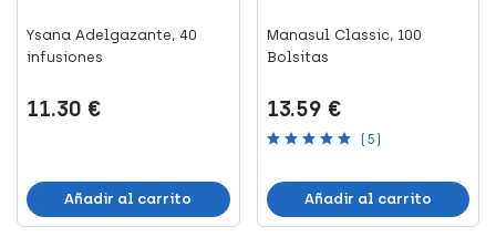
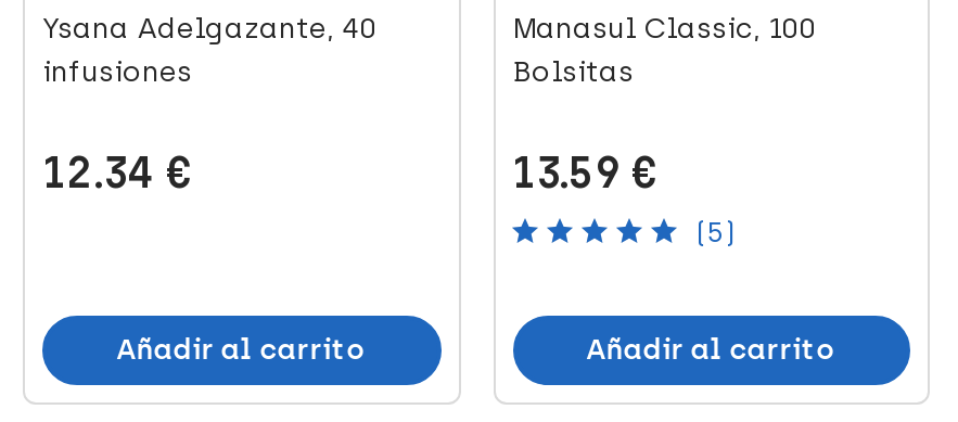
[27,95,102,122] 11.30 € -> [42,146,194,198] 12.34 €

